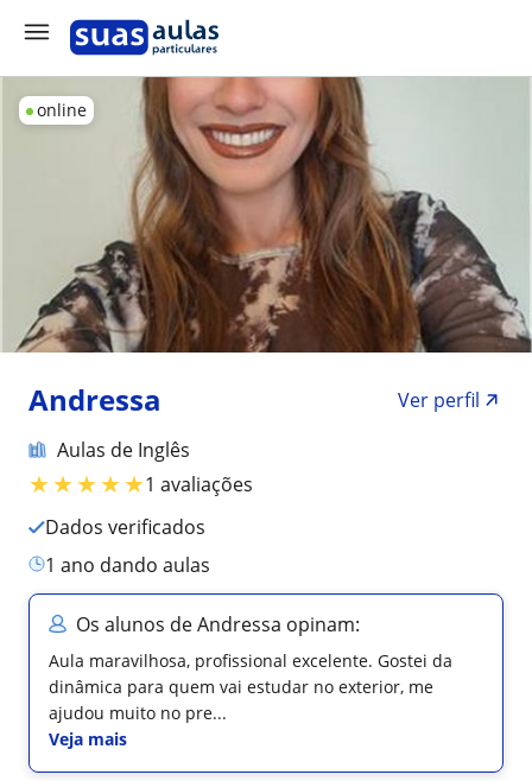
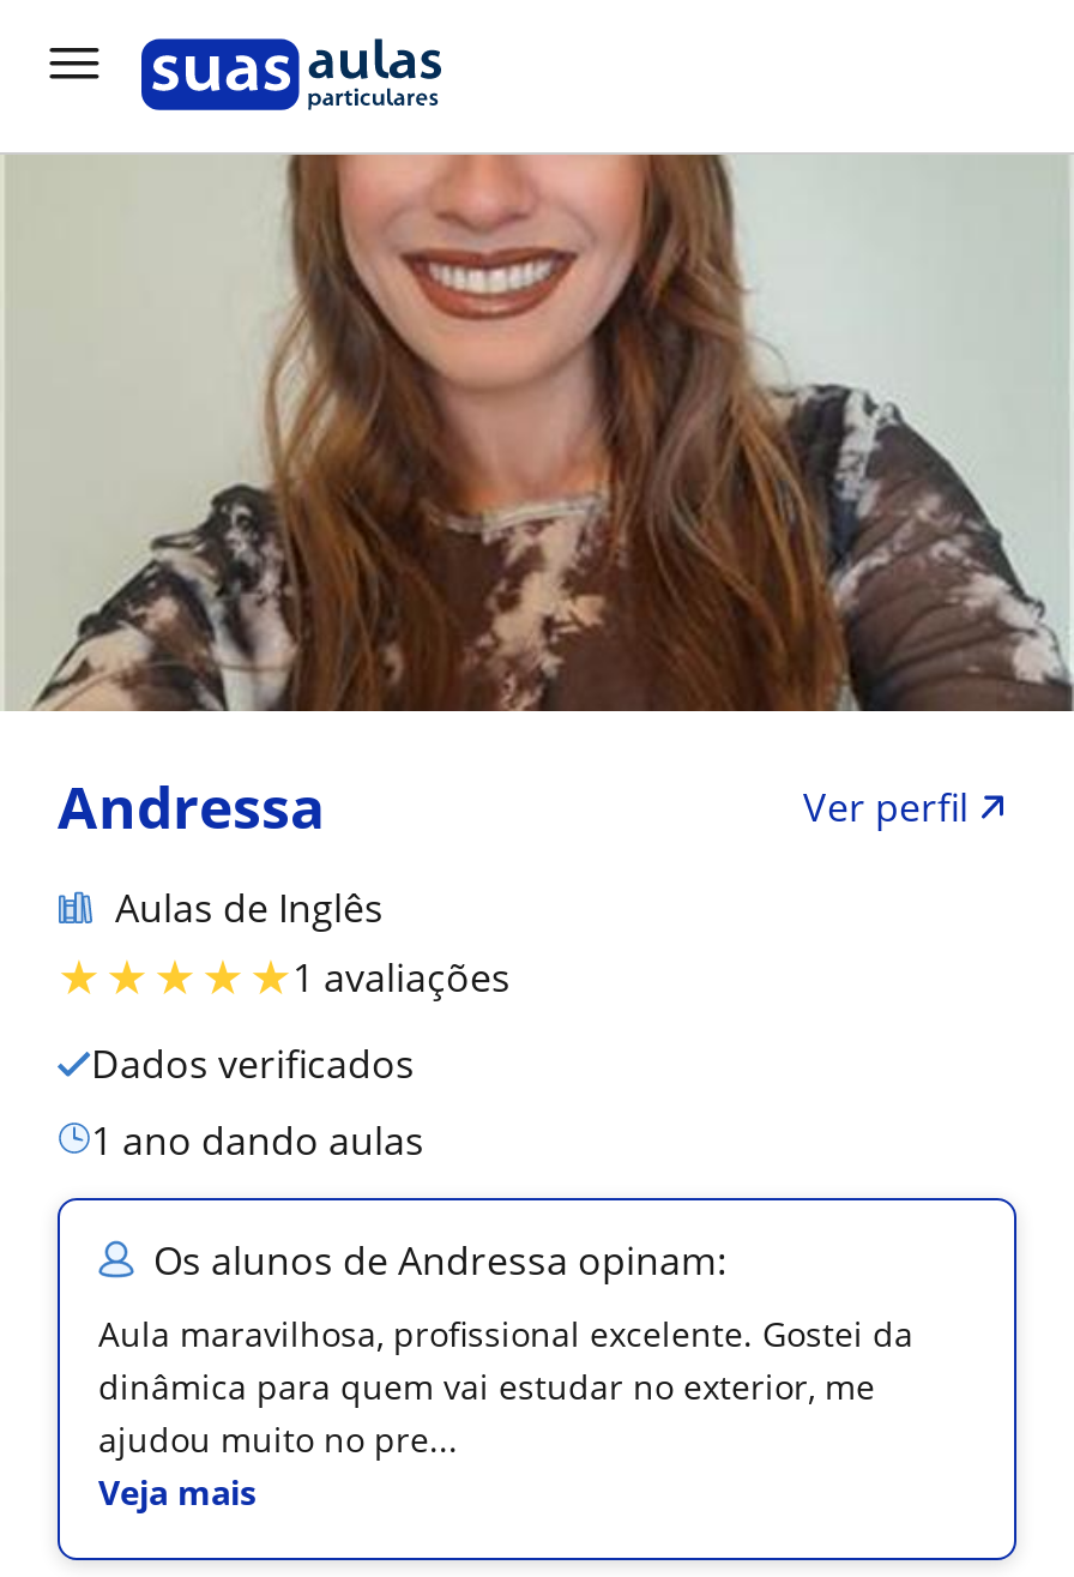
[37,99,87,121] online -> none

